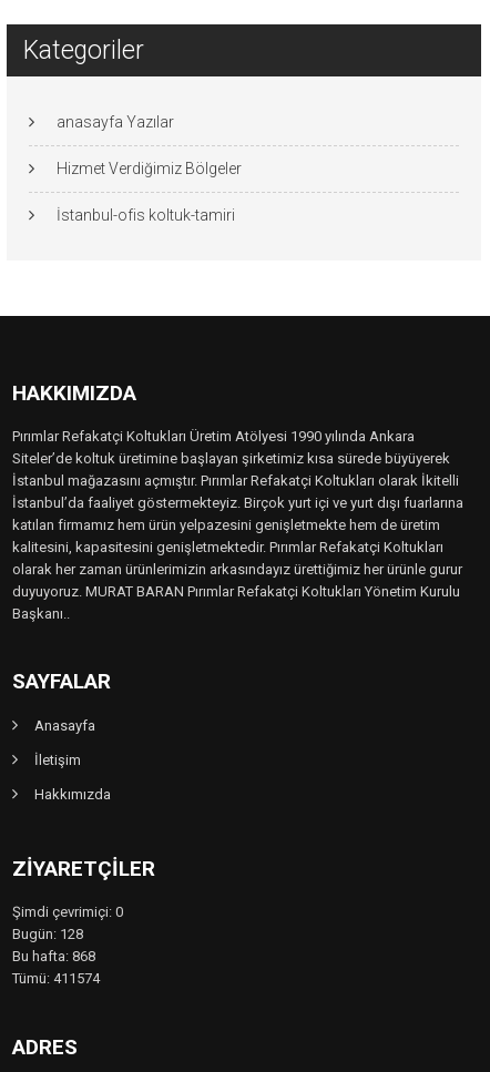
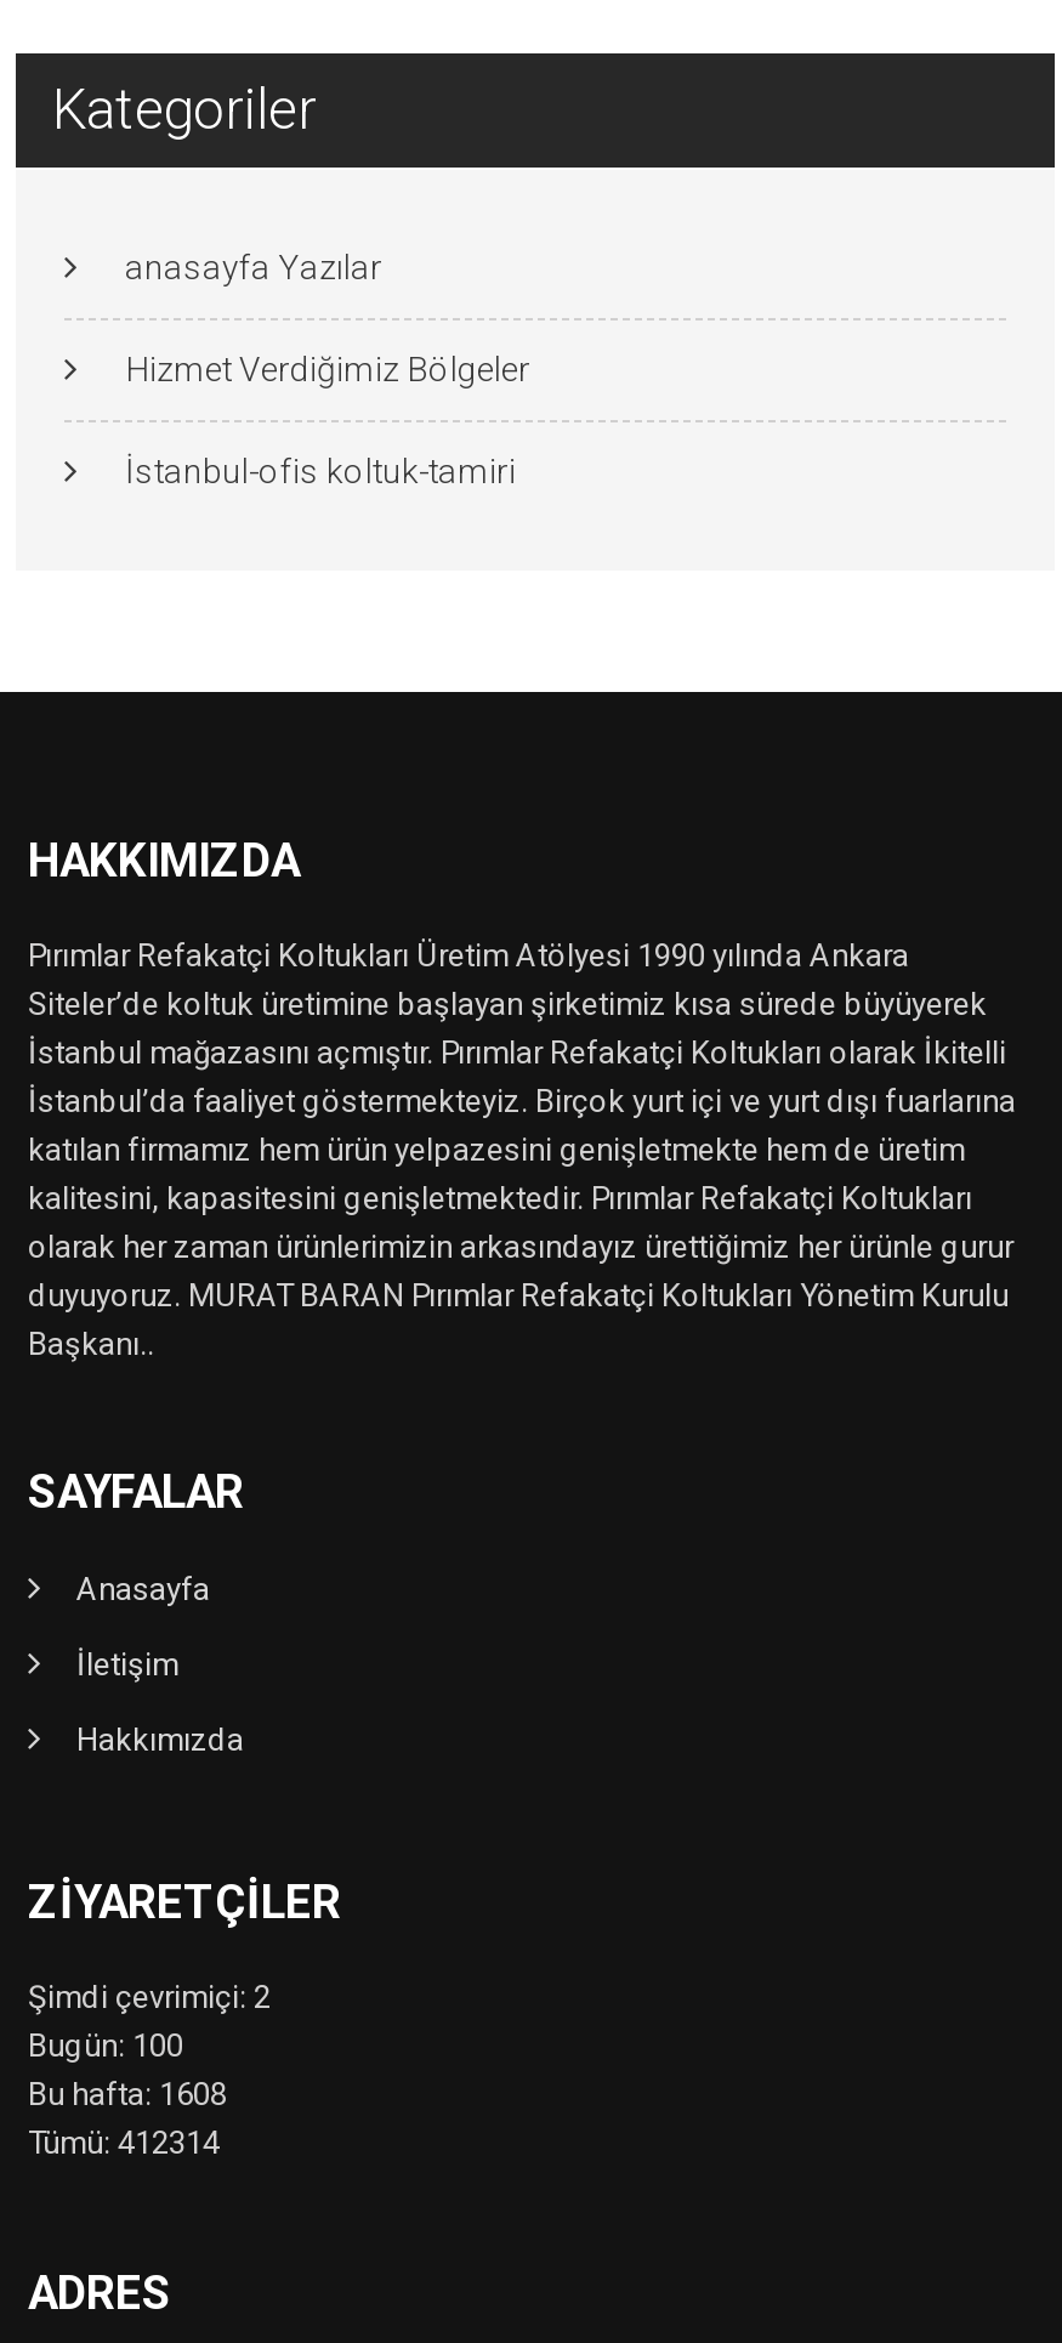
[12,904,123,920] Şimdi çevrimiçi: 0 -> [28,1979,271,2015] Şimdi çevrimiçi: 2
[12,926,83,942] Bugün: 128 -> [28,2028,183,2064] Bugün: 100
[12,948,95,965] Bu hafta: 868 -> [28,2076,227,2113] Bu hafta: 1608
[12,970,100,987] Tümü: 411574 -> [28,2125,220,2161] Tümü: 412314

